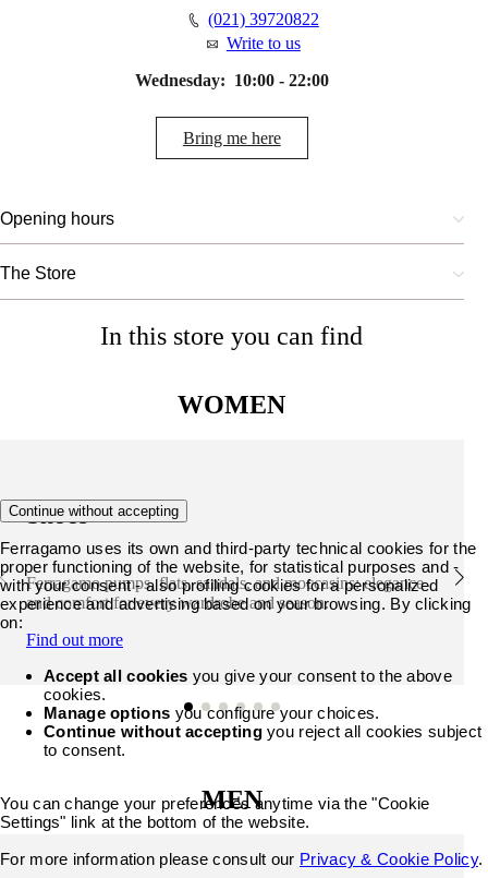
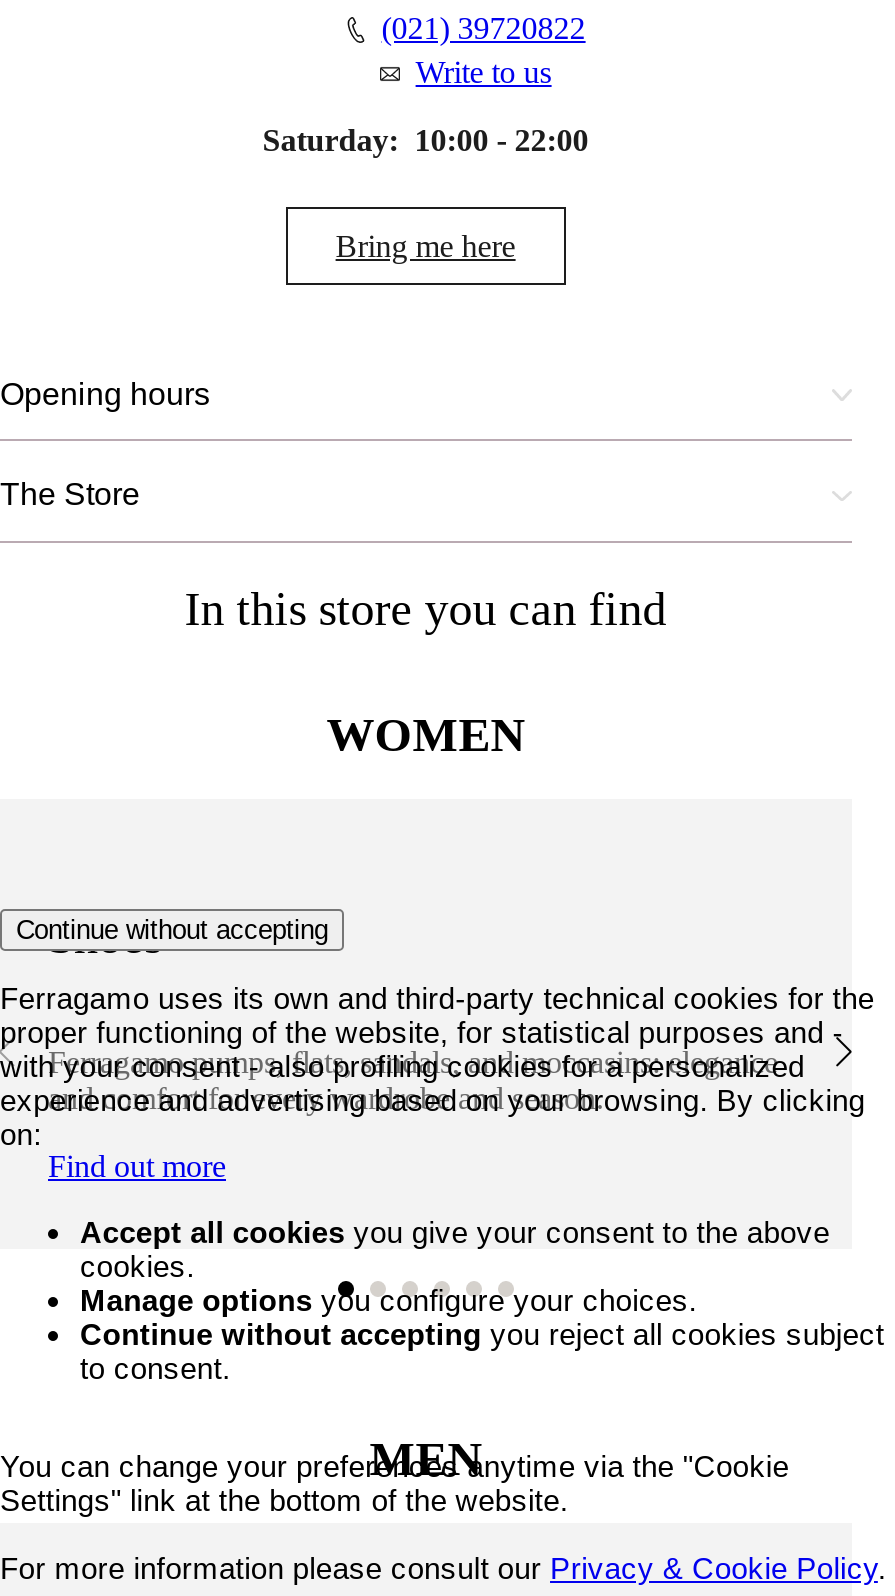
[135,71,329,90] Wednesday: 10:00 - 22:00 -> [263,123,589,157] Saturday: 10:00 - 22:00

